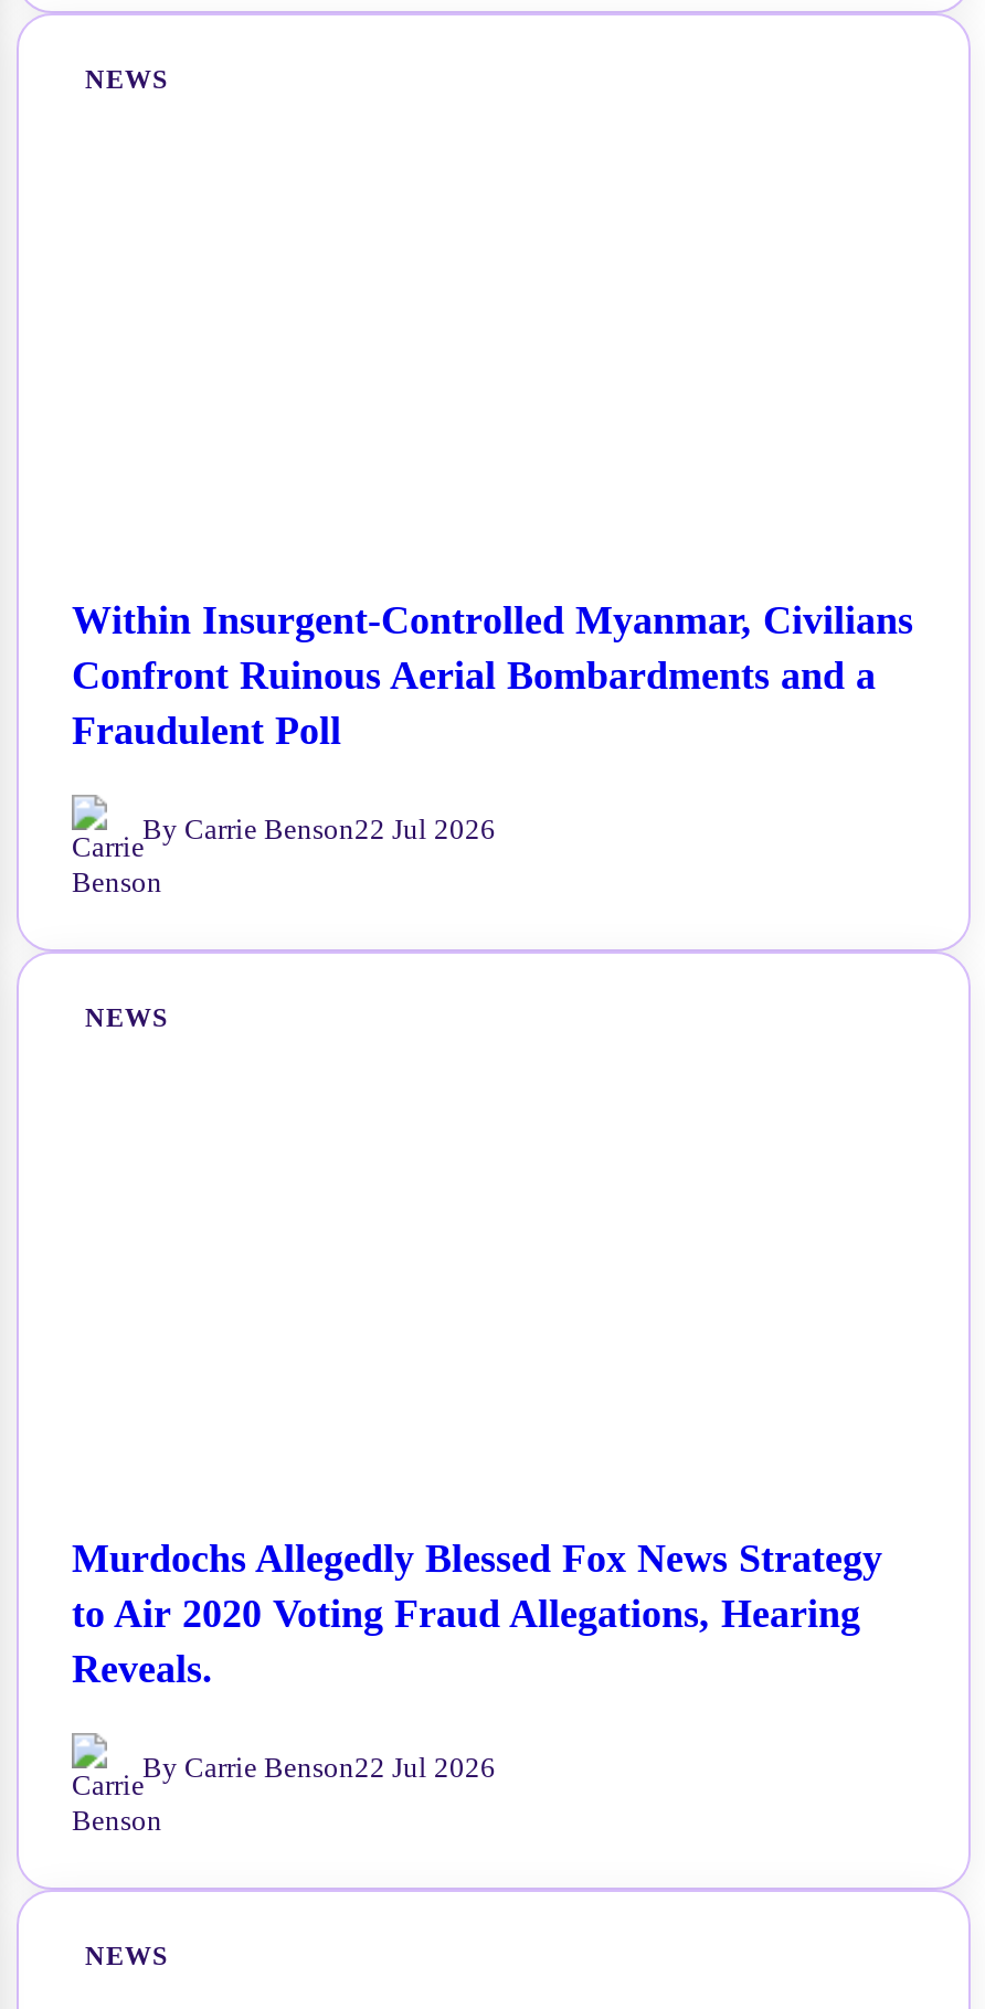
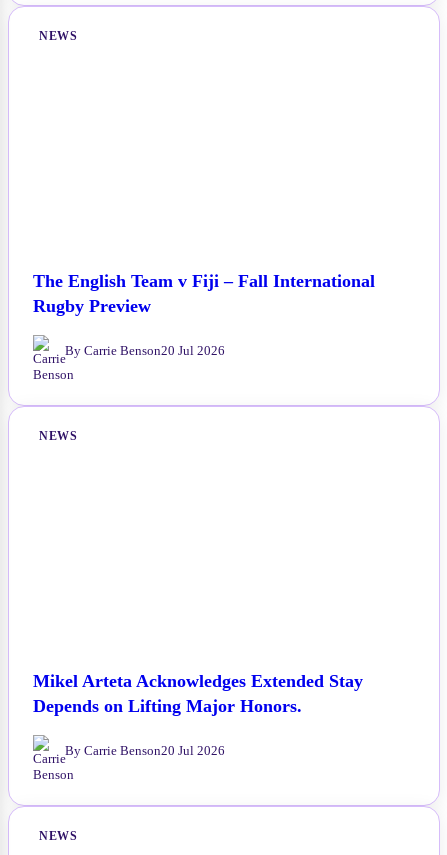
[72,599,913,754] Within Insurgent-Controlled Myanmar, Civilians | Confront Ruinous Aerial Bombardments and a | Fraudulent Poll -> [33,271,375,316] The English Team v Fiji – Fall International | Rugby Preview
[142,814,496,847] By Carrie Benson22 Jul 2026 -> [65,343,225,358] By Carrie Benson20 Jul 2026
[72,1538,882,1692] Murdochs Allegedly Blessed Fox News Strategy | to Air 2020 Voting Fraud Allegations, Hearing | Reveals. -> [33,671,363,716] Mikel Arteta Acknowledges Extended Stay | Depends on Lifting Major Honors.
[142,1752,496,1785] By Carrie Benson22 Jul 2026 -> [65,743,225,758] By Carrie Benson20 Jul 2026

